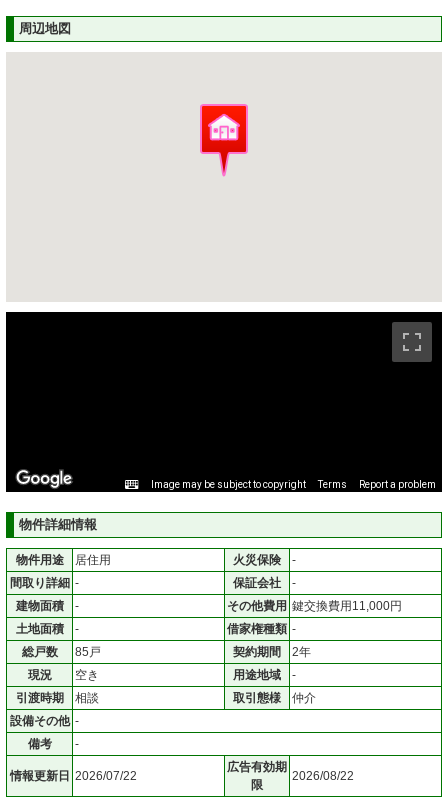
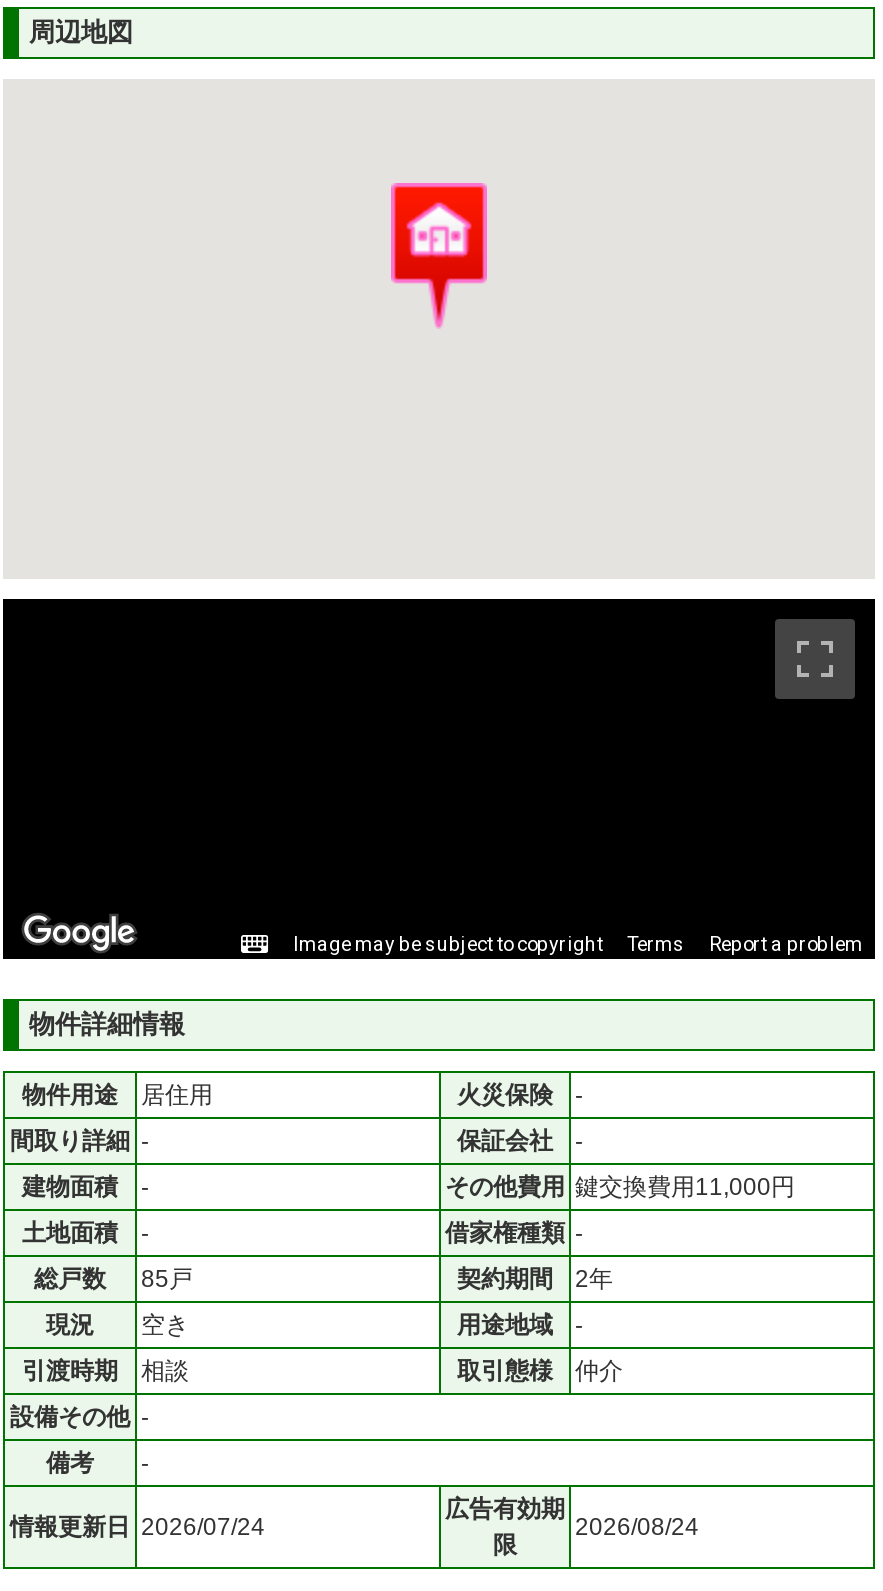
[9,769,137,783] 情報更新日 2026/07/22 -> [10,1513,265,1541] 情報更新日 2026/07/24
[292,769,354,783] 2026/08/22 -> [575,1513,699,1541] 2026/08/24

